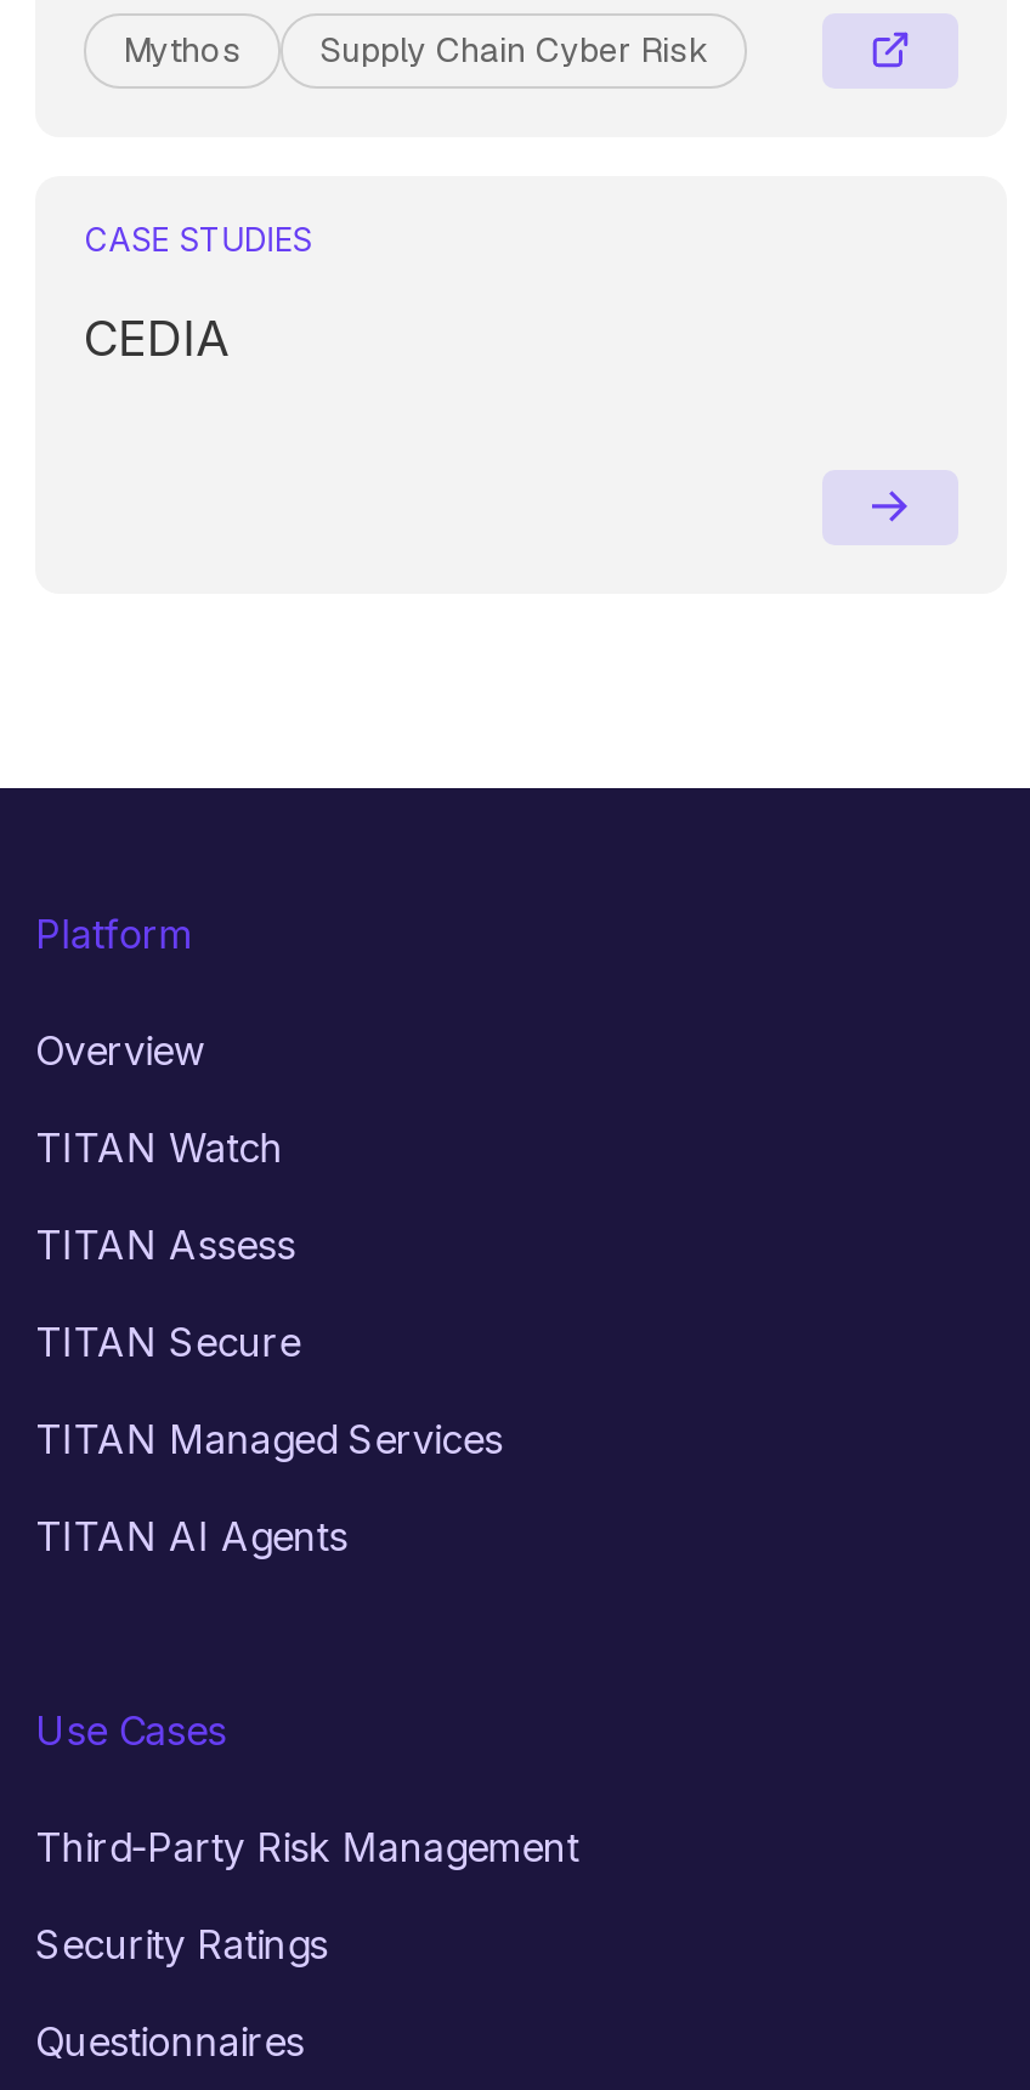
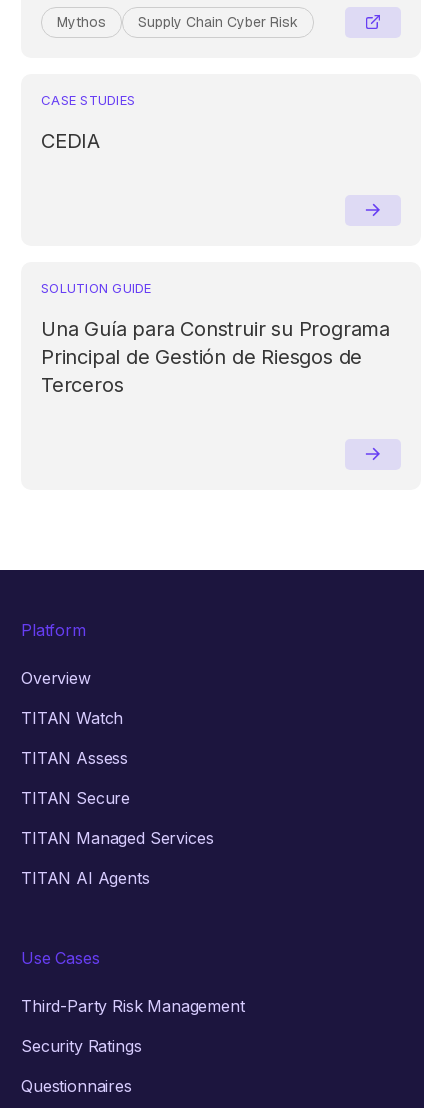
none -> [41,280,390,397] SOLUTION GUIDE | Una Guía para Construir su Programa | Principal de Gestión de Riesgos de | Terceros

